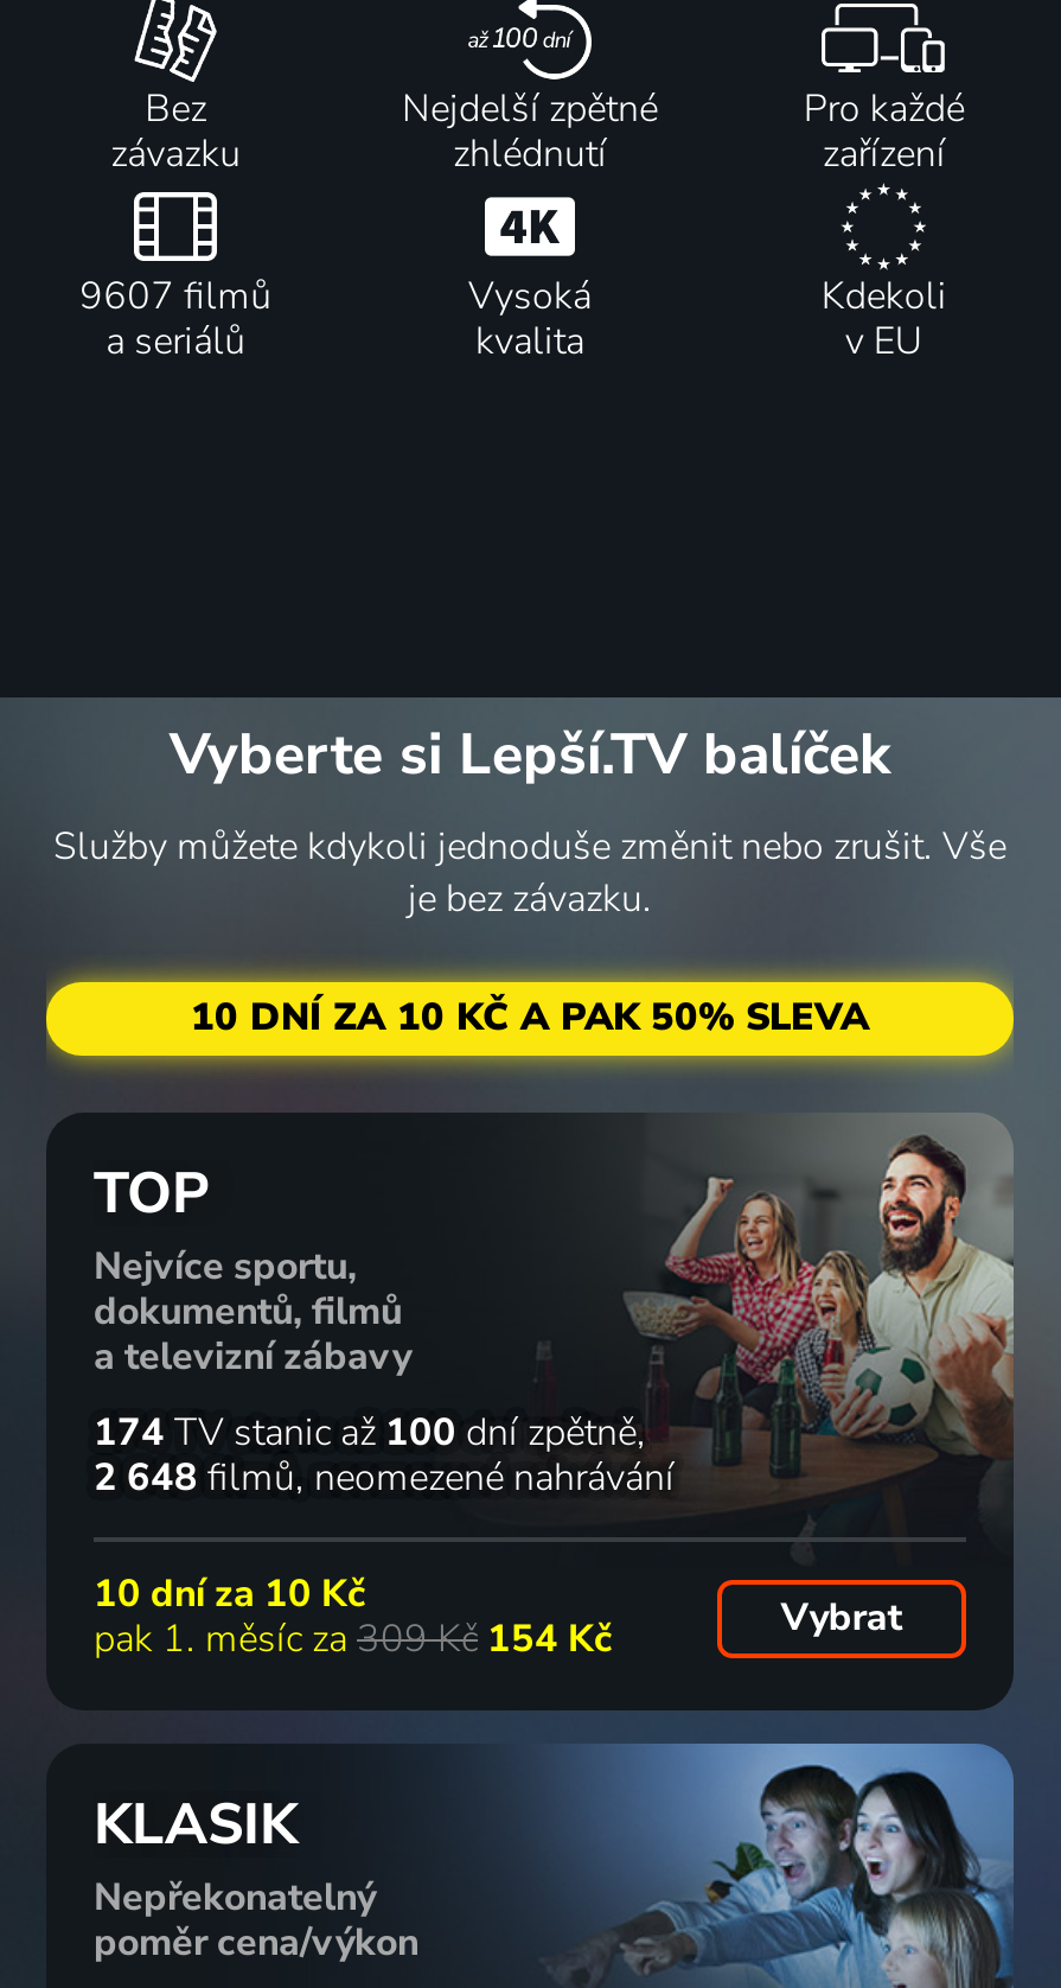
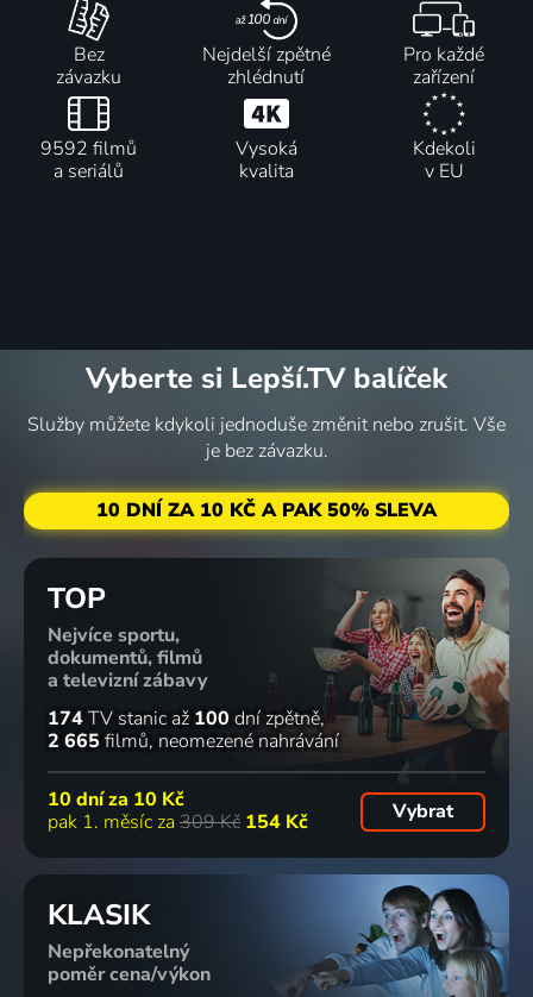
[80,271,272,323] 9607 filmů -> [41,136,137,162] 9592 filmů
[94,1452,675,1504] 2 648 filmů neomezené nahrávání -> [48,728,339,754] 2 665 filmů neomezené nahrávání

